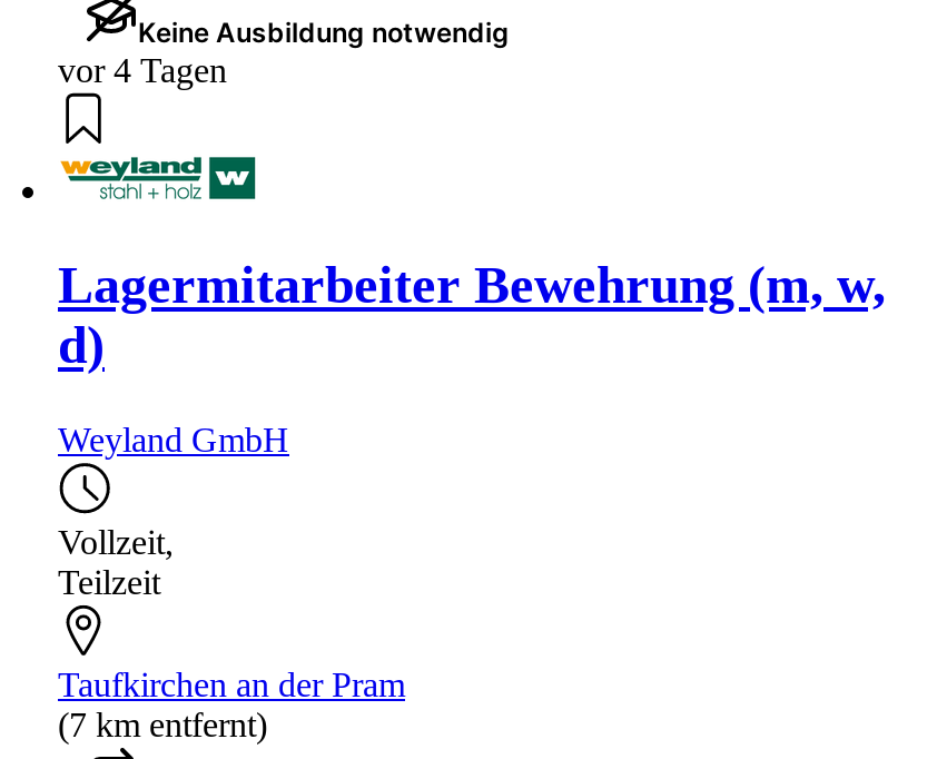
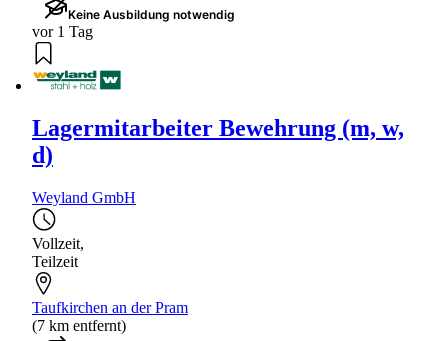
[58,52,227,90] vor 4 Tagen -> [32,23,93,40] vor 1 Tag

